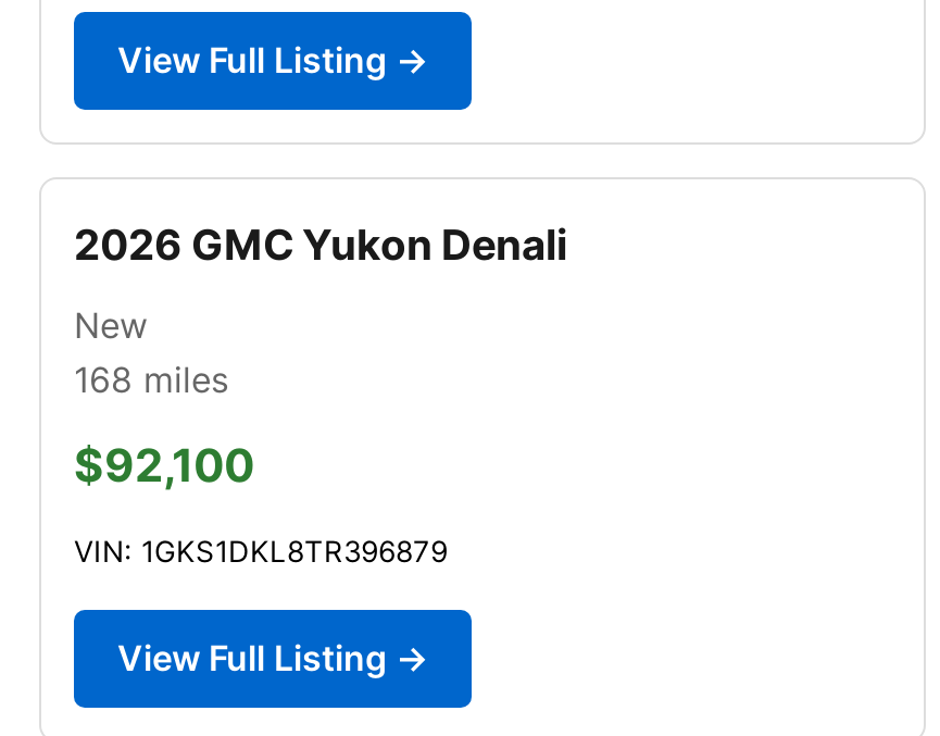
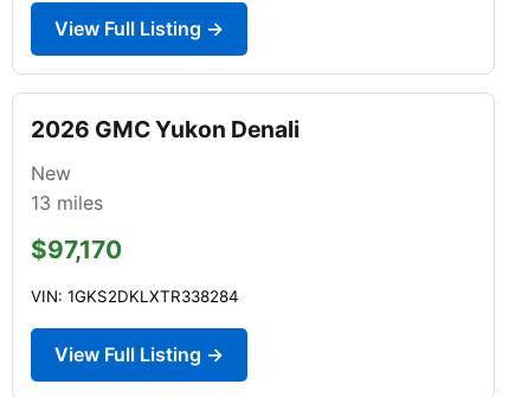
[74,357,228,401] 168 miles -> [31,191,103,214] 13 miles
[74,438,254,492] $92,100 -> [31,235,122,264] $97,170
[74,534,448,568] VIN: 1GKS1DKL8TR396879 -> [31,287,239,306] VIN: 1GKS2DKLXTR338284

